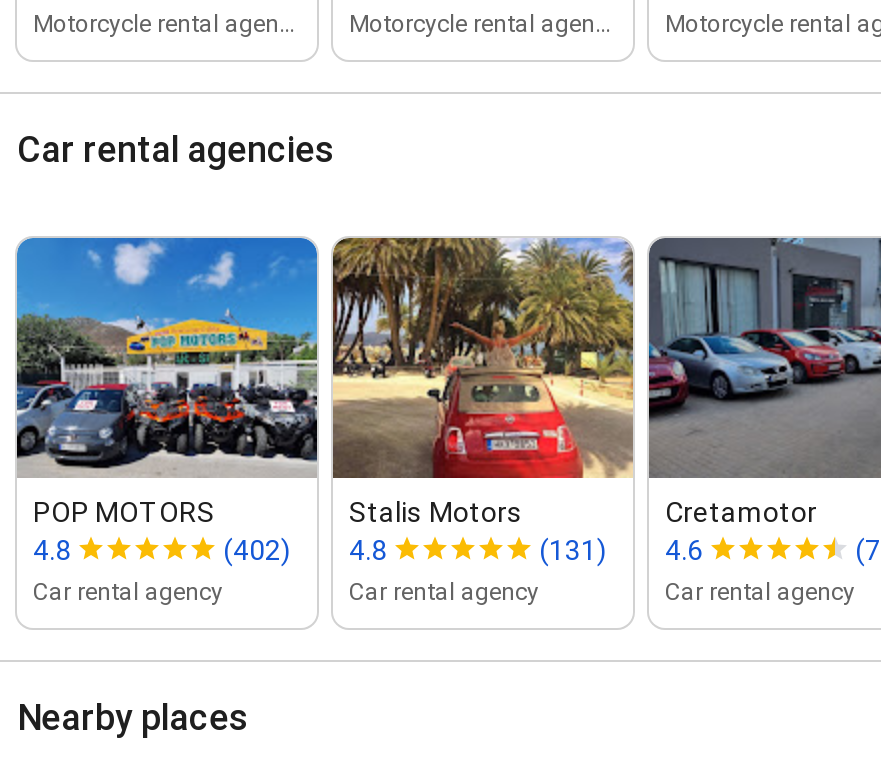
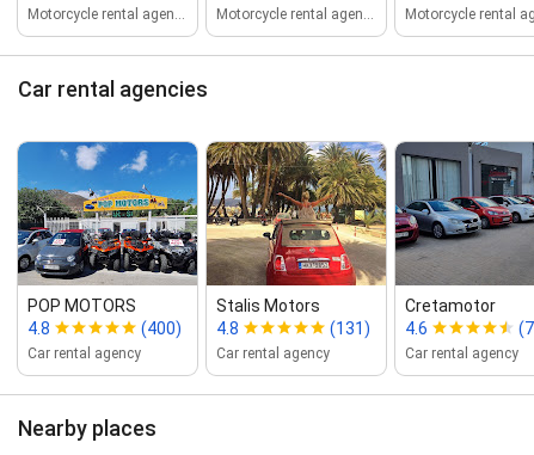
[223,533,387,565] (402) 4.8 -> [141,318,239,338] (400) 4.8

